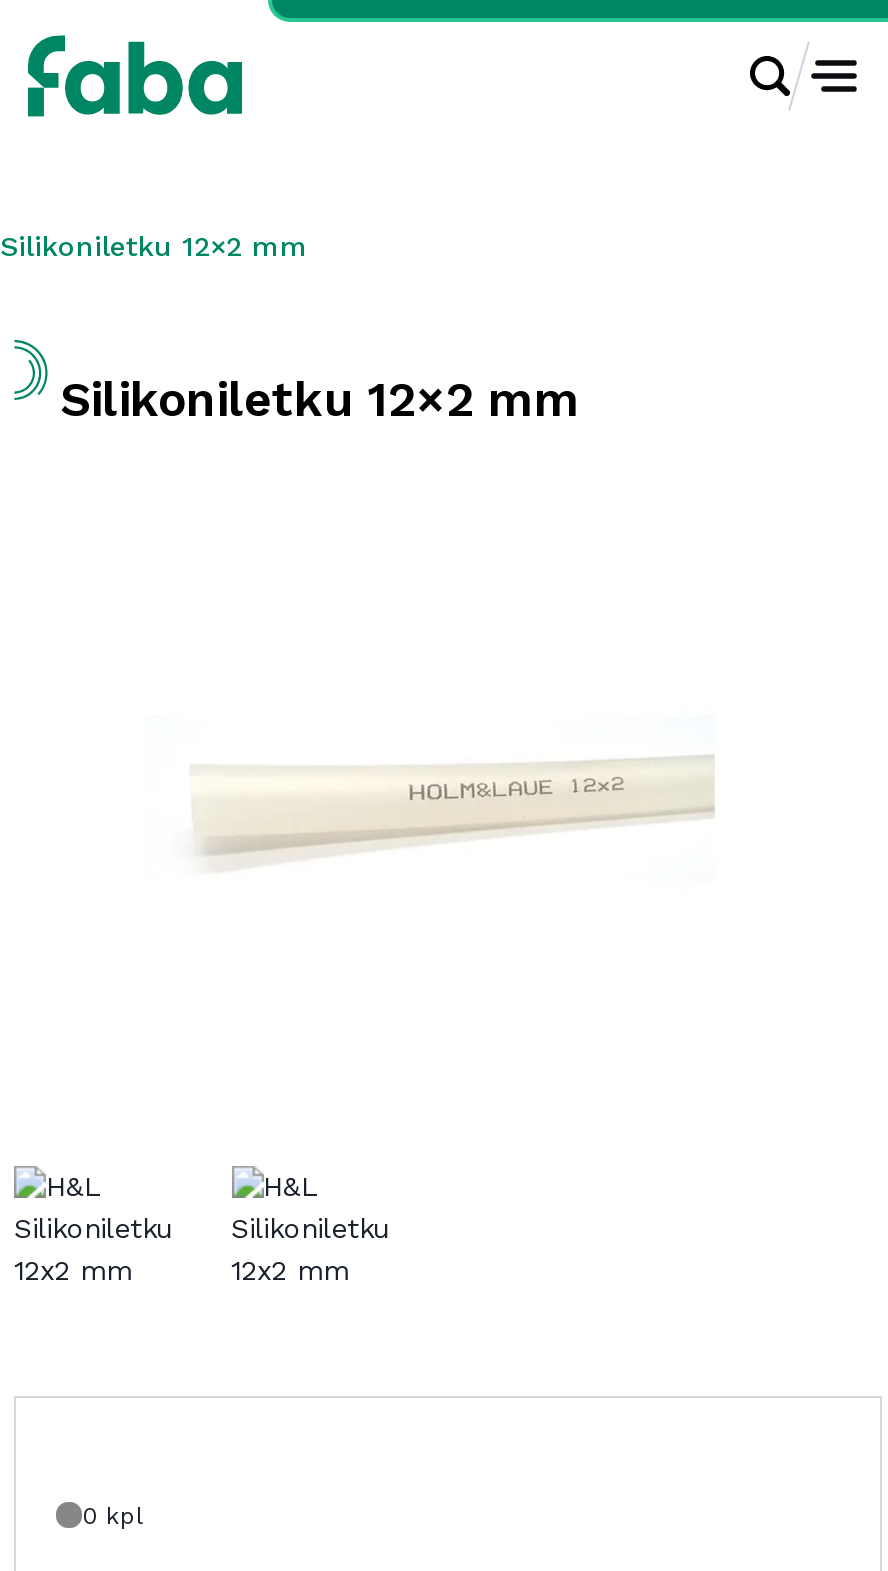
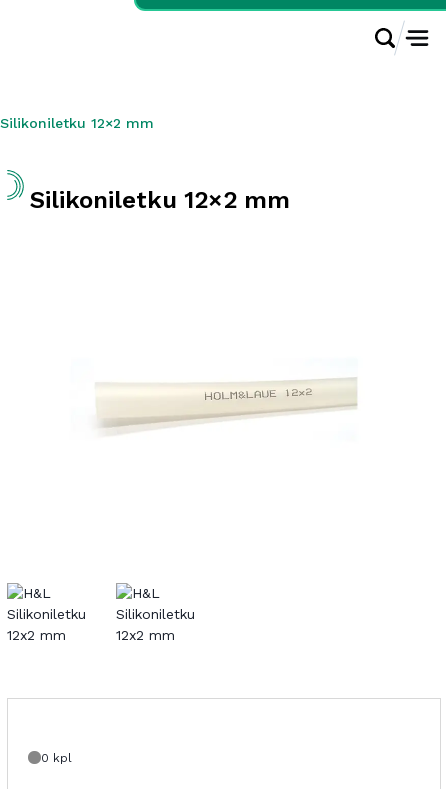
[26,32,244,120] [image] -> none

